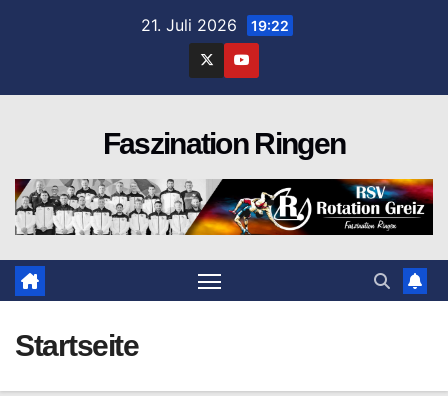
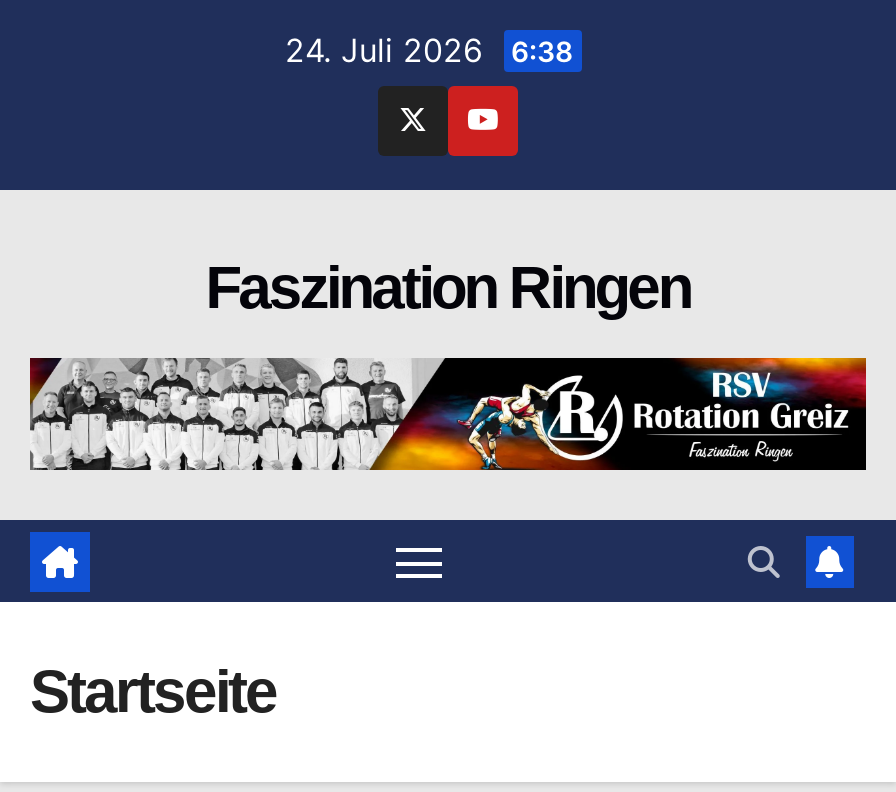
[140,15,288,35] 21. Juli 2026 19:22 -> [285,30,573,70] 24. Juli 2026 6:38

